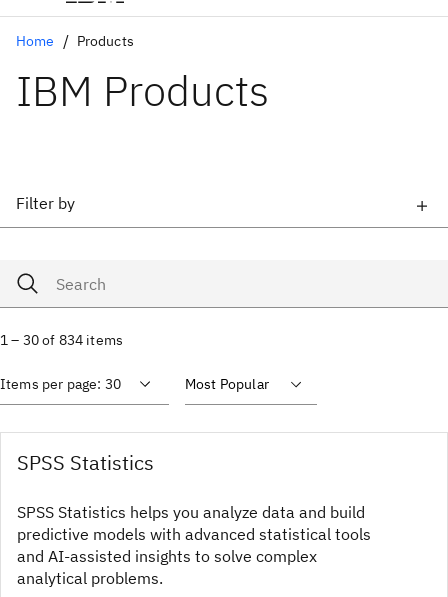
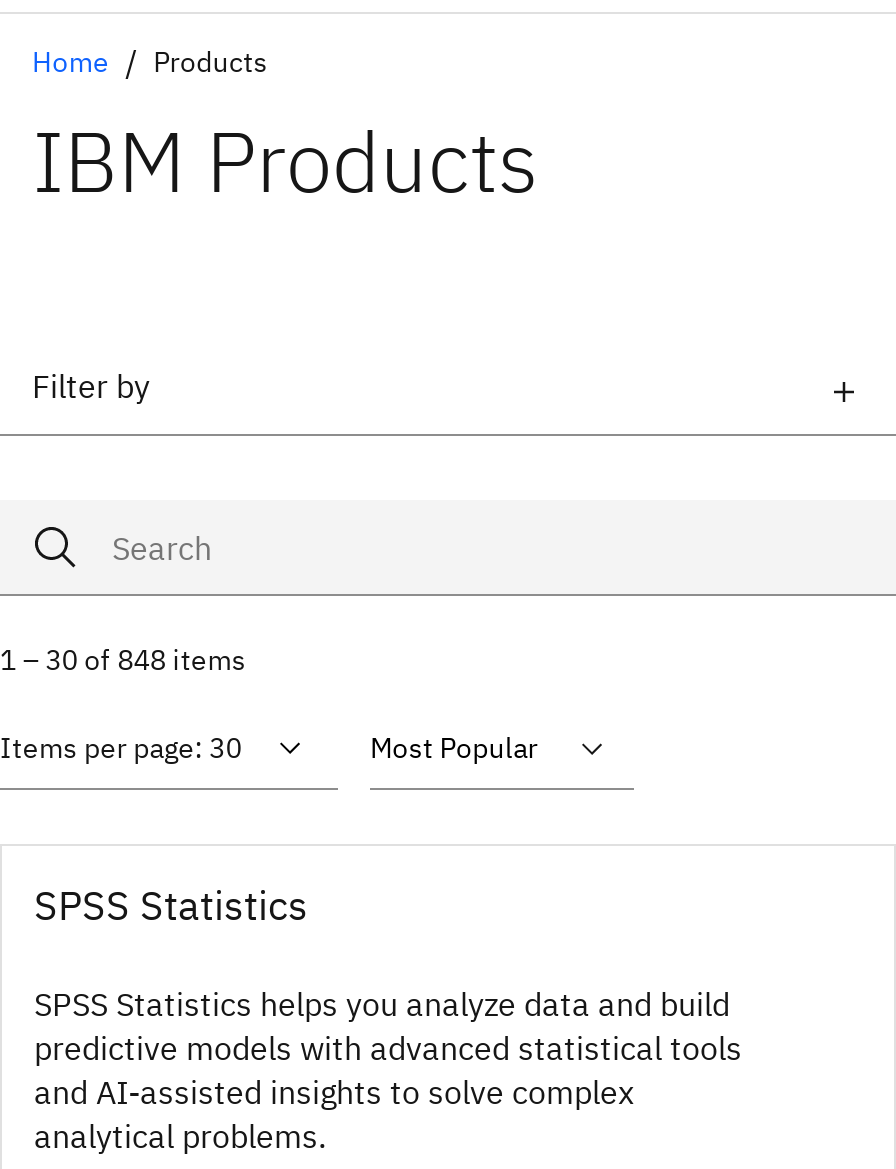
[0,331,123,349] 1 – 30 of 834 items -> [0,642,246,678] 1 – 30 of 848 items

